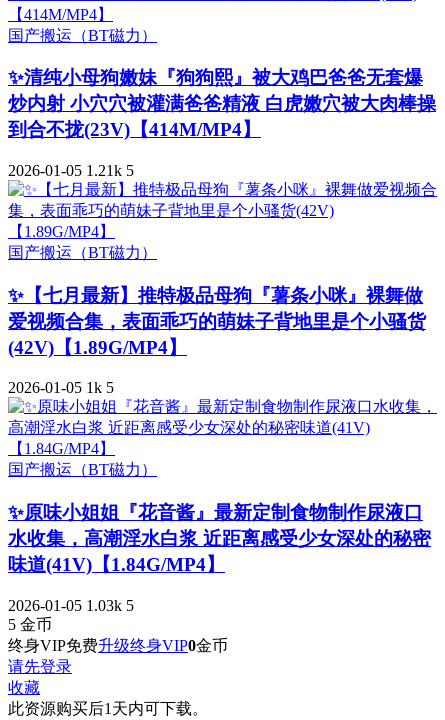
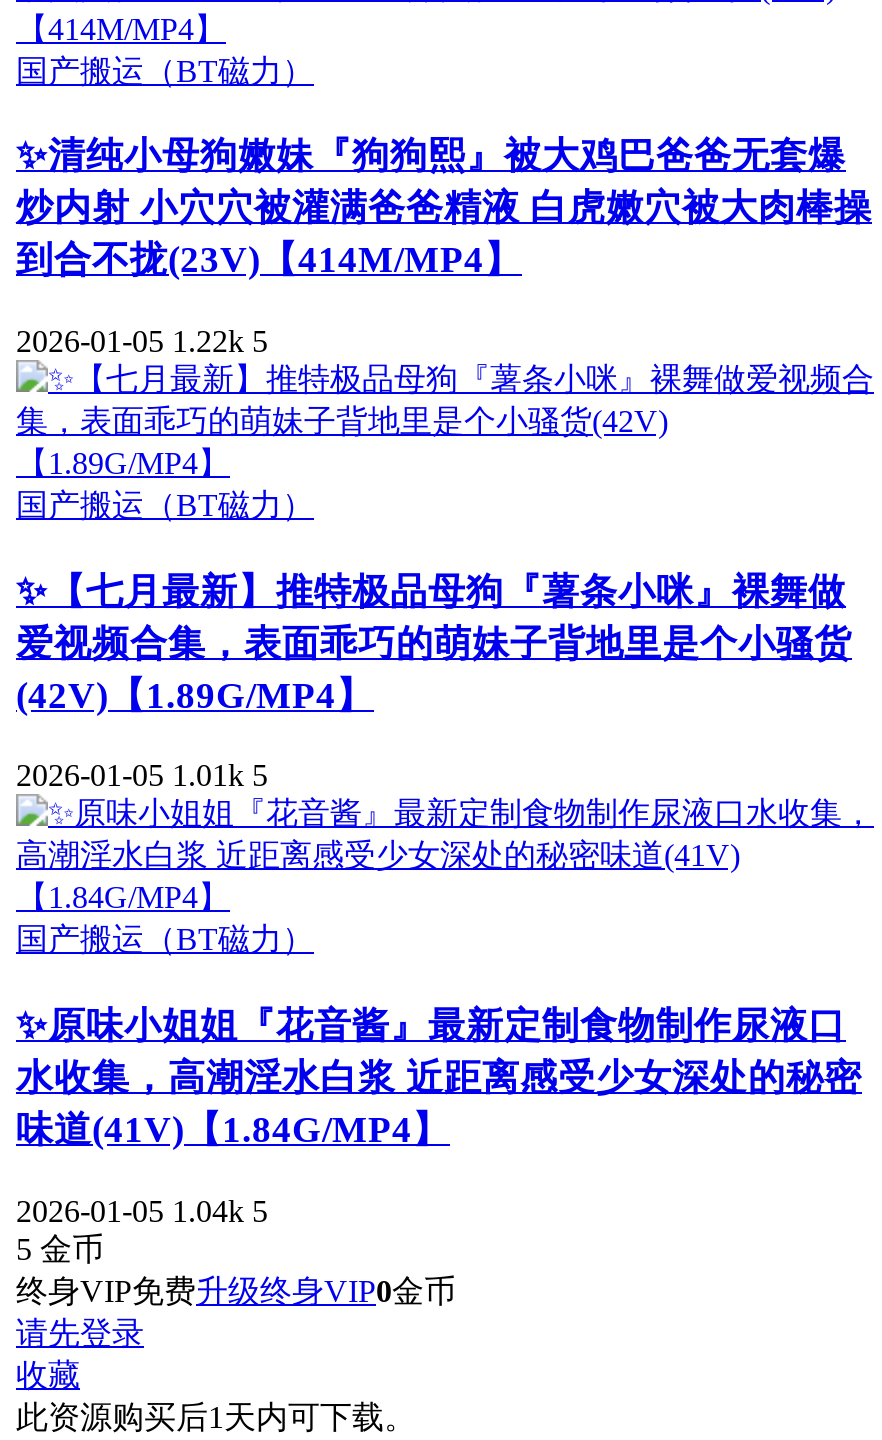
[8,162,134,179] 2026-01-05 1.21k 5 -> [16,324,268,358] 2026-01-05 1.22k 5
[8,379,114,396] 2026-01-05 1k 5 -> [16,759,268,793] 2026-01-05 1.01k 5
[8,597,134,614] 2026-01-05 1.03k 5 -> [16,1194,268,1228] 2026-01-05 1.04k 5

